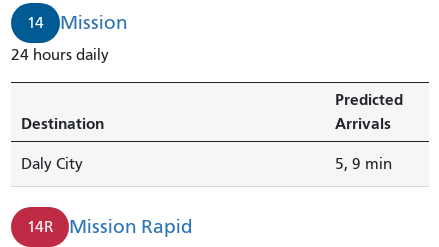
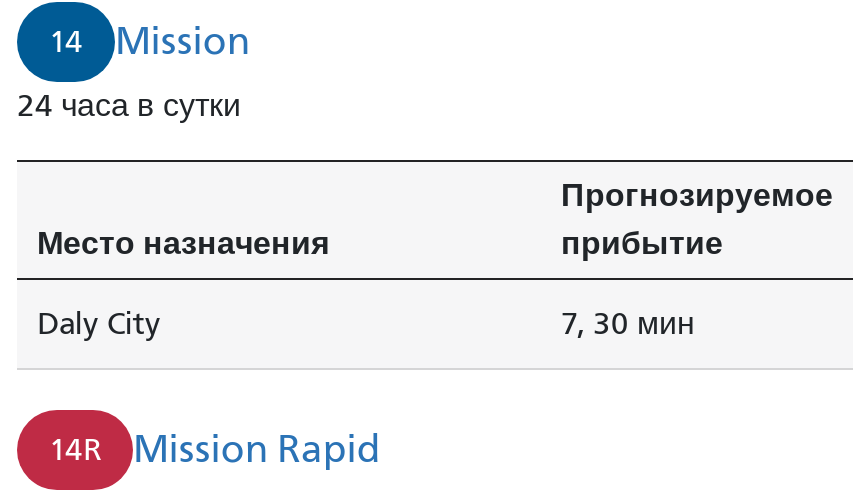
[11,46,109,64] 24 hours daily -> [17,87,241,123] 24 часа в сутки
[335,90,403,133] Predicted | Arrivals -> [561,175,833,261] Прогнозируемое | прибытие
[21,114,104,133] Destination -> [37,223,329,261] Место назначения
[335,155,392,173] 5, 9 min -> [561,305,695,341] 7, 30 мин

